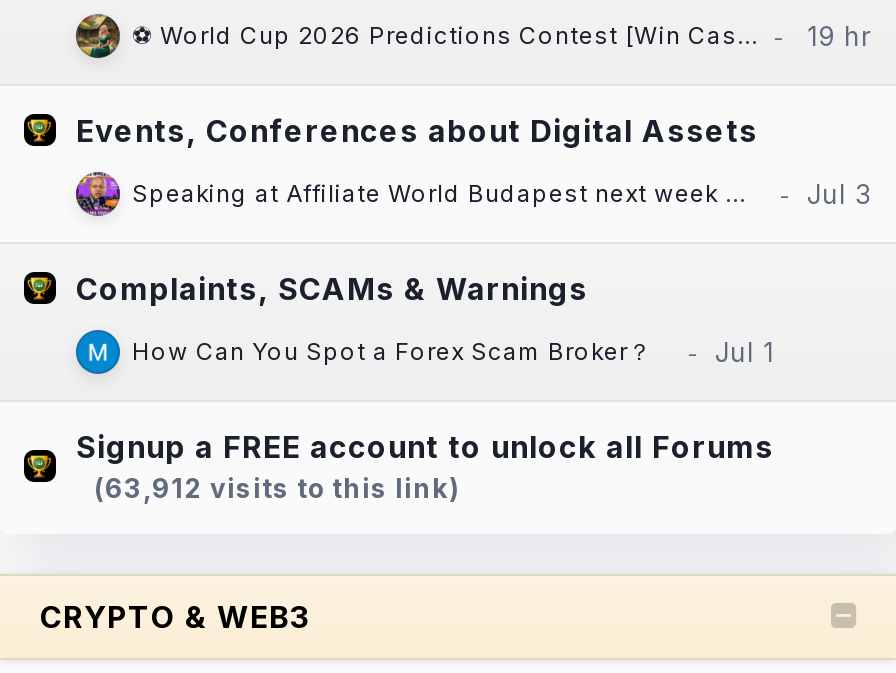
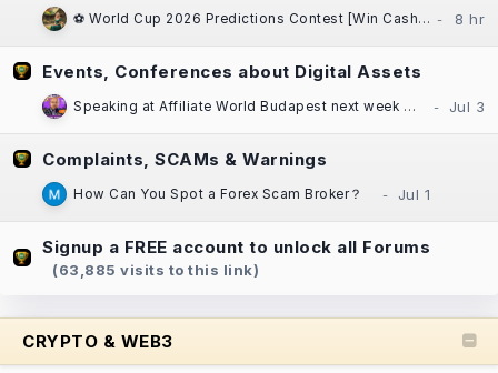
[94,471,460,503] (63,912 visits to this link) -> [52,260,259,278] (63,885 visits to this link)

